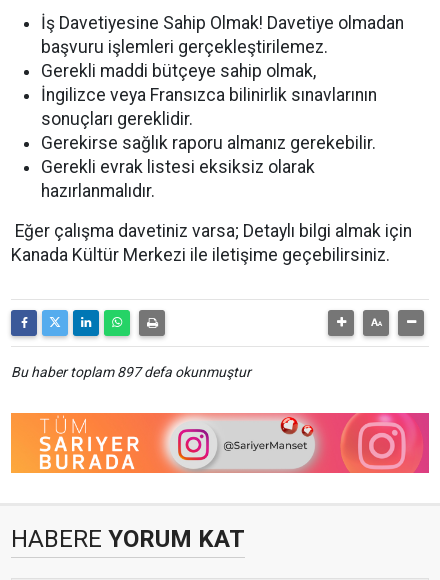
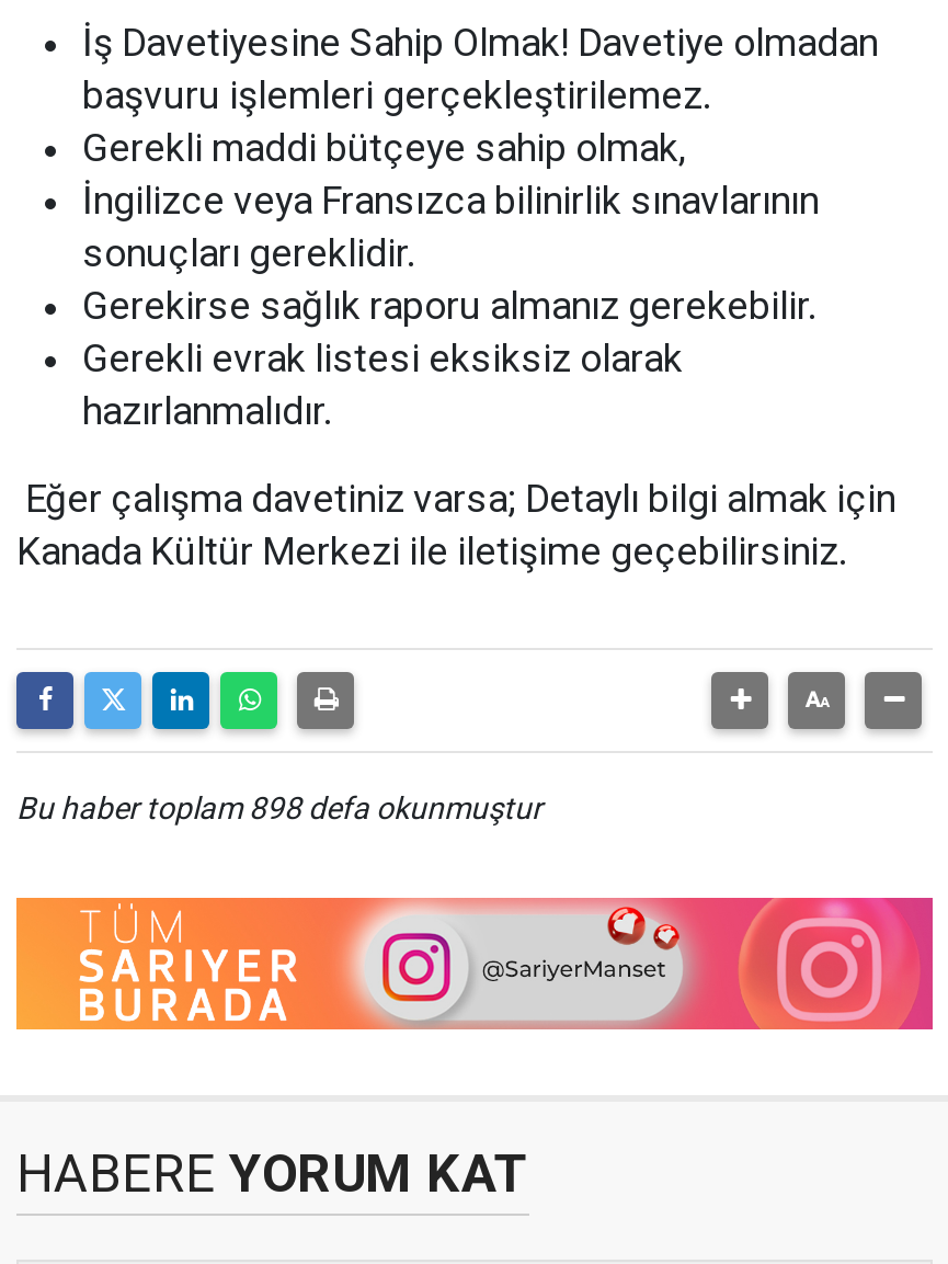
[11,364,251,380] Bu haber toplam 897 defa okunmuştur -> [16,790,542,825] Bu haber toplam 898 defa okunmuştur

